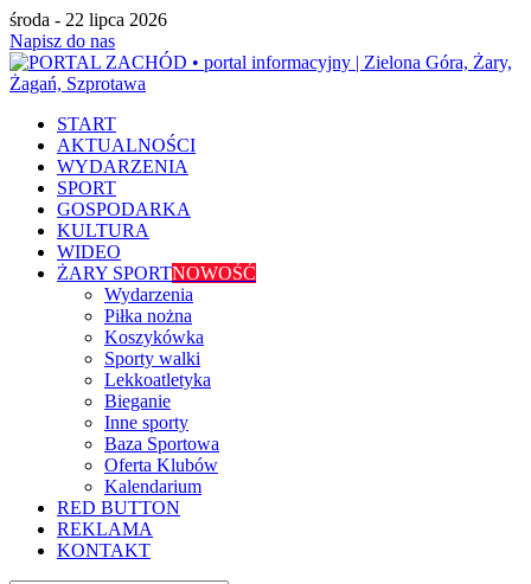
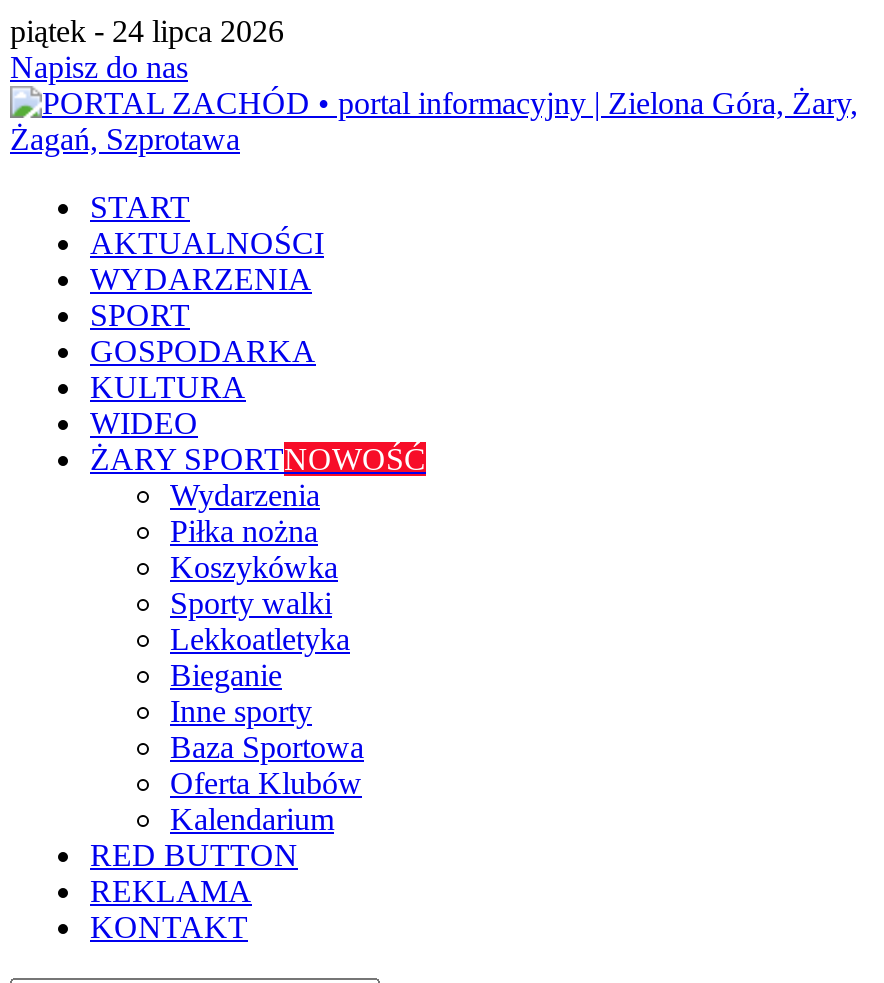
[9,9,167,30] środa - 22 lipca 2026 -> [10,14,284,48] piątek - 24 lipca 2026

